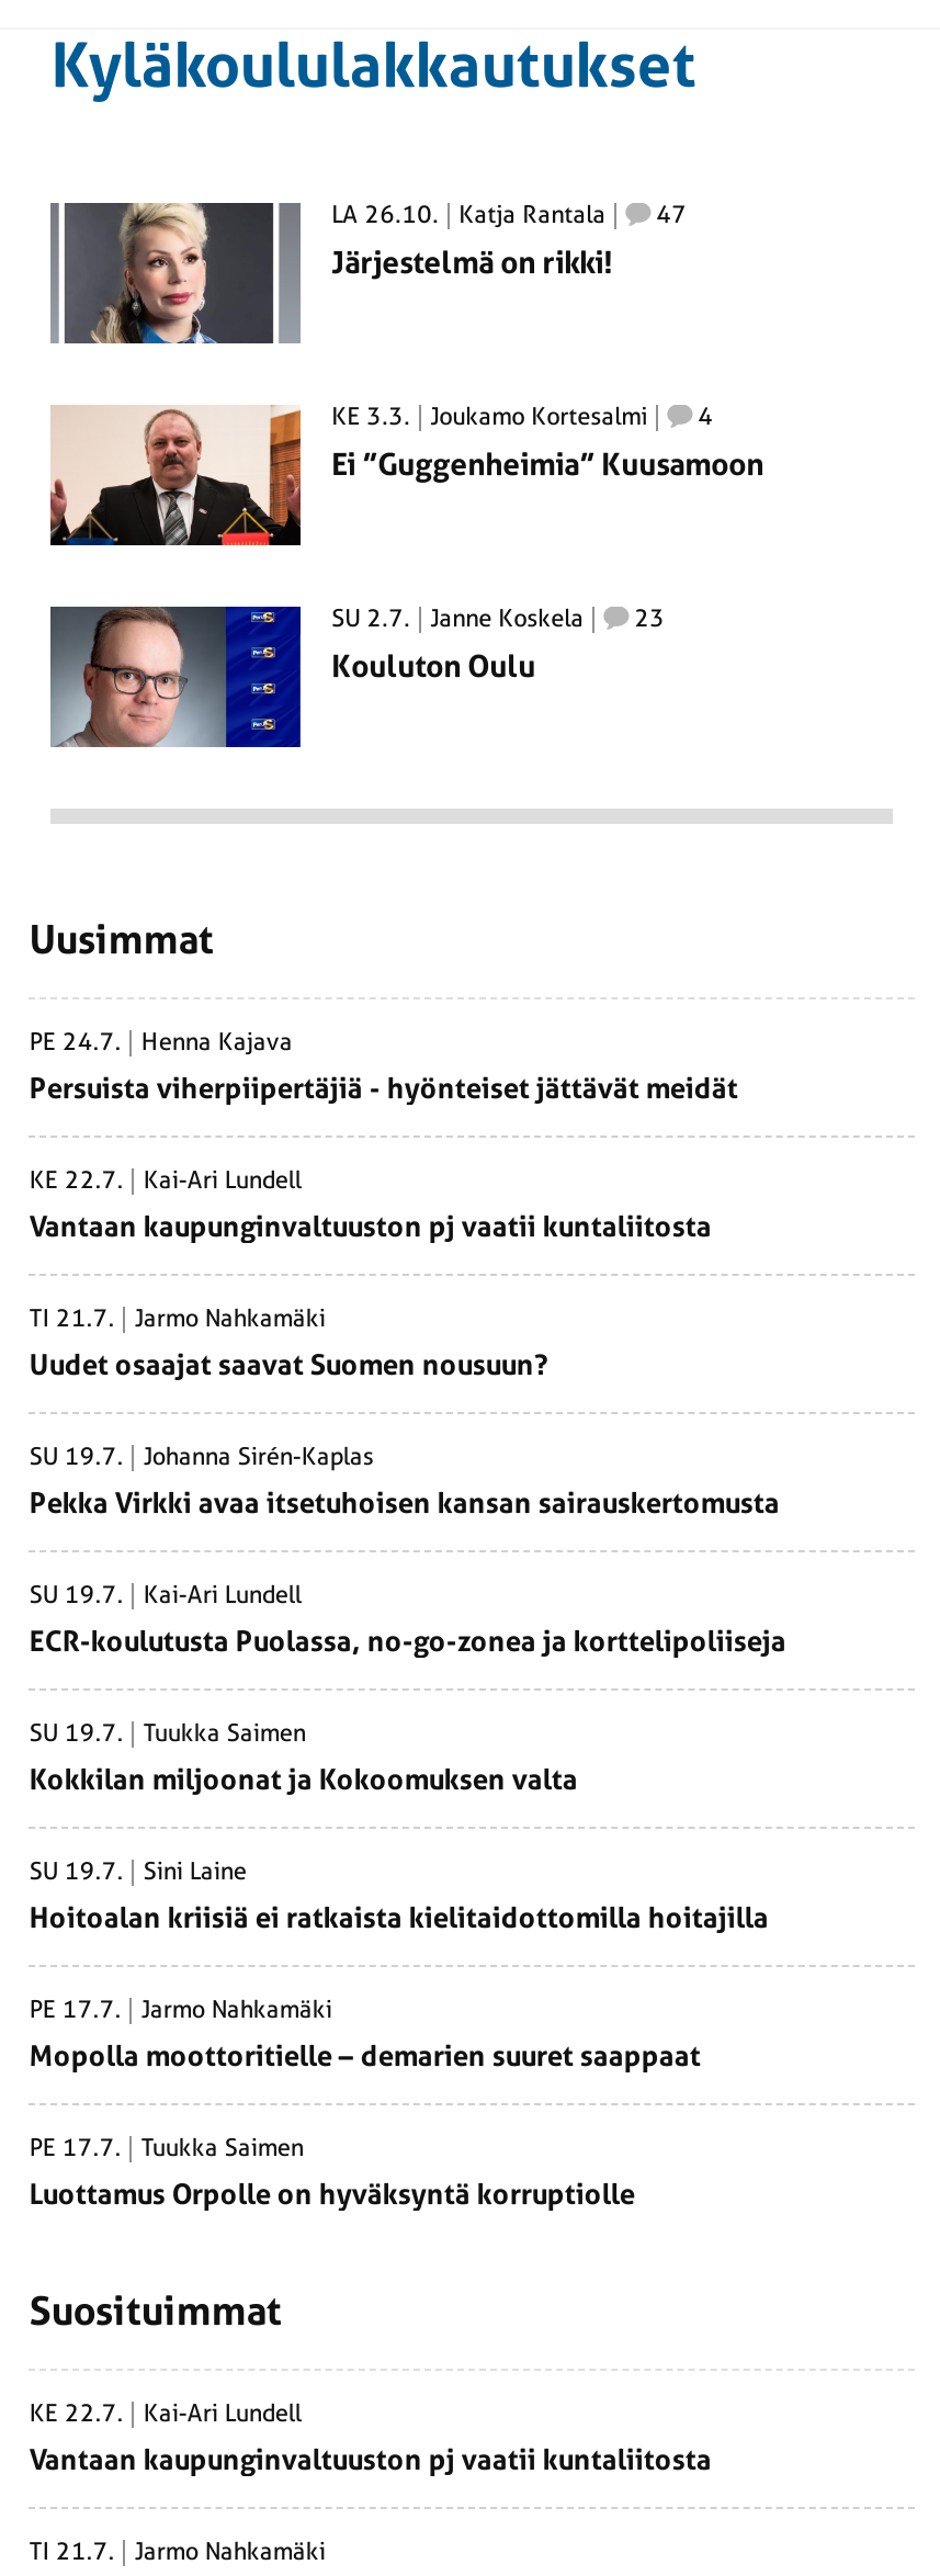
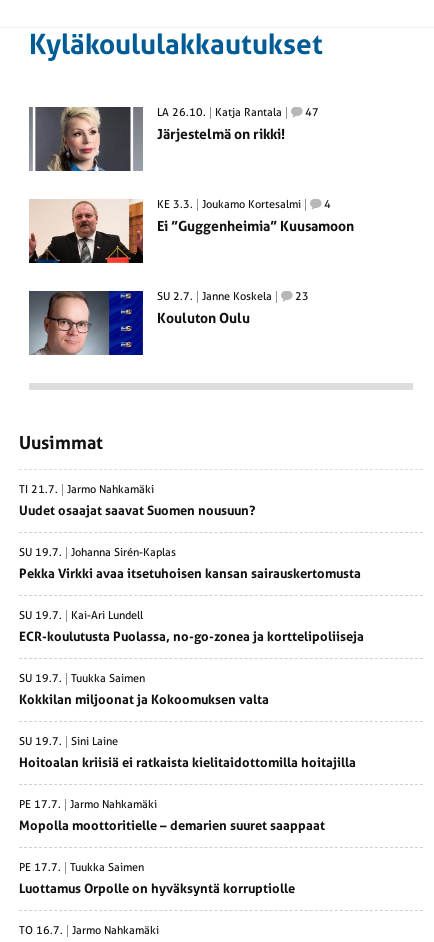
[29,1028,738,1243] PE 24.7. | Henna Kajava | Persuista viherpiipertäjiä - hyönteiset jättävät meidät | KE 22.7. | Kai-Ari Lundell | Vantaan kaupunginvaltuuston pj vaatii kuntaliitosta -> none
[29,2287,712,2566] Suosituimmat | KE 22.7. | Kai-Ari Lundell | Vantaan kaupunginvaltuuston pj vaatii kuntaliitosta | TI 21.7. -> [19,924,63,937] TO 16.7.

